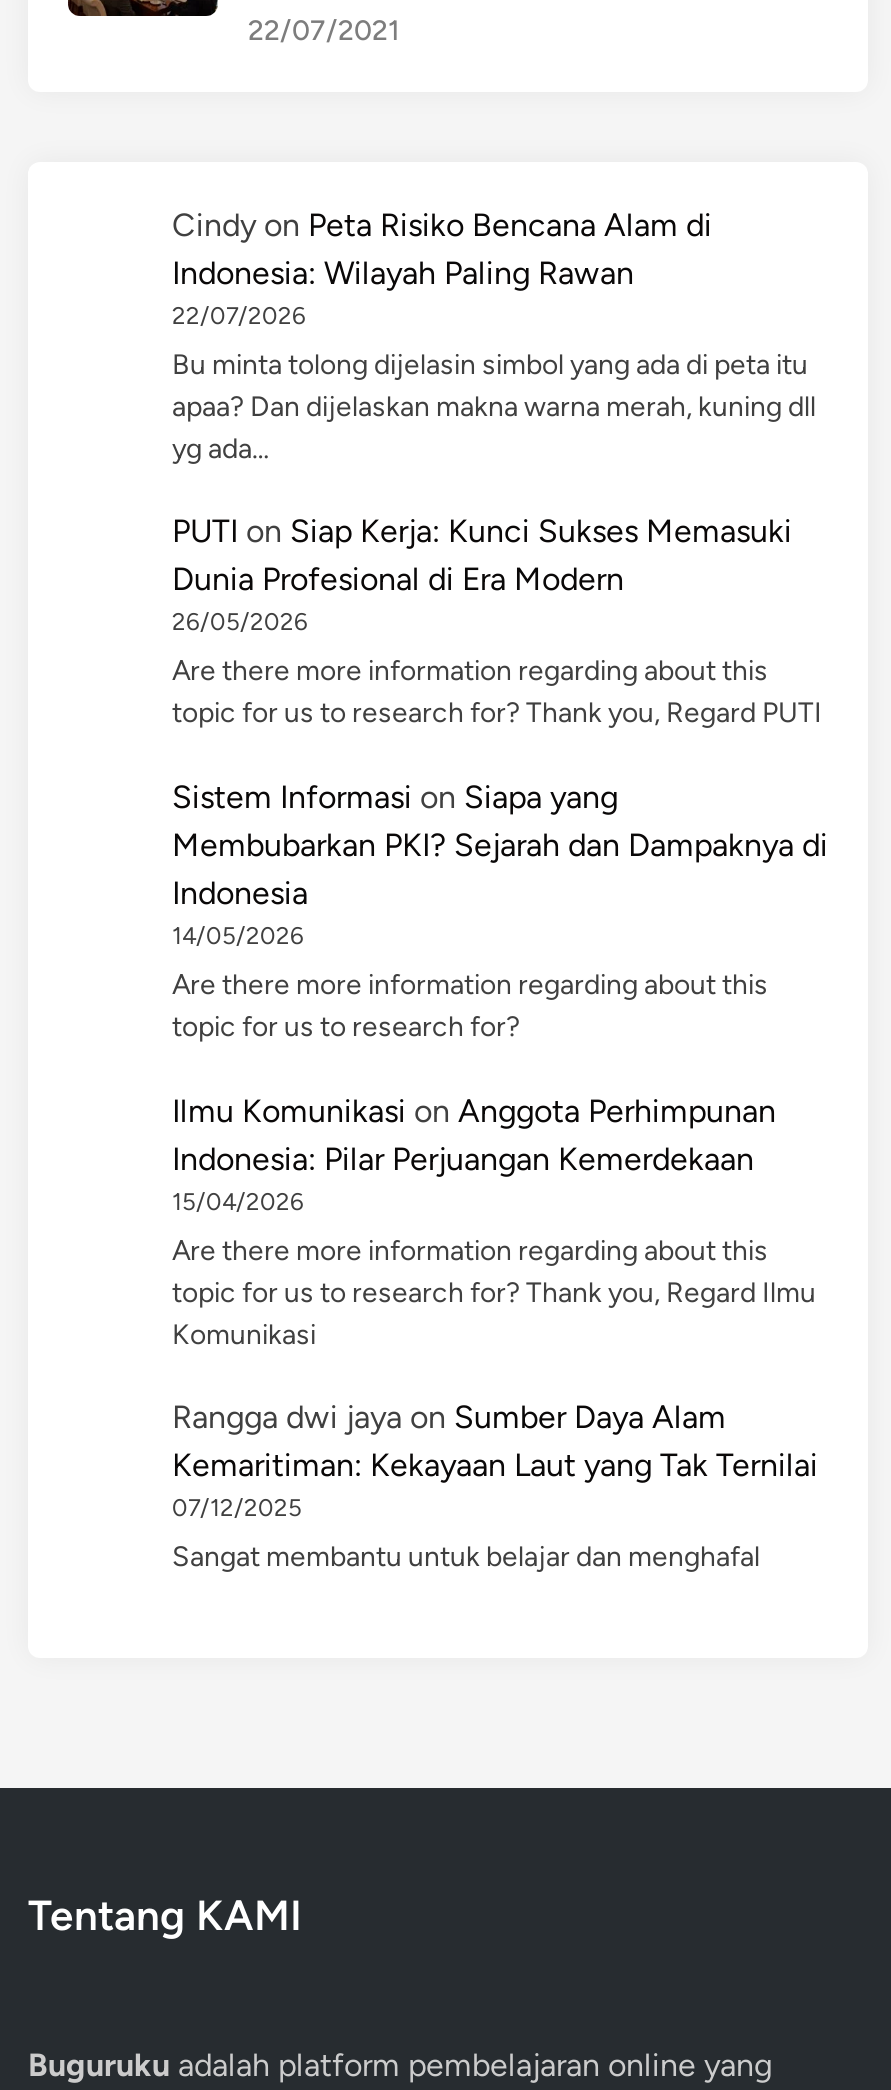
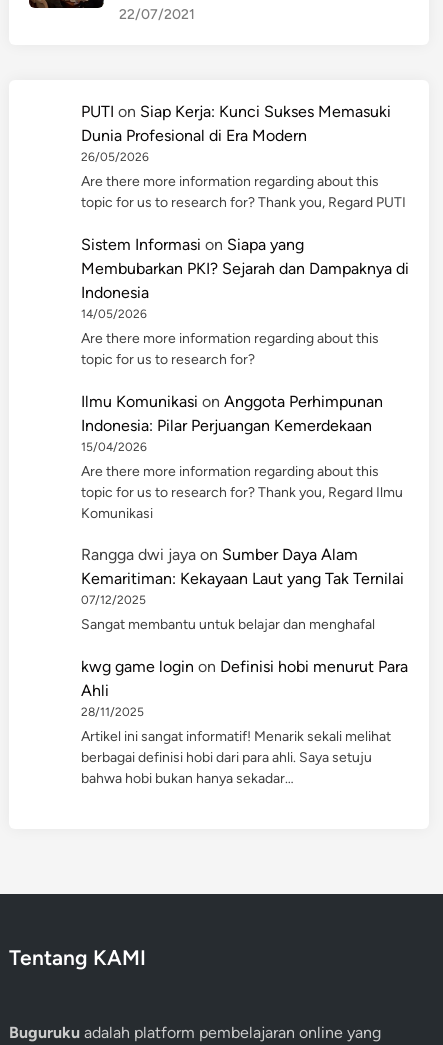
[172,205,816,465] Cindy on Peta Risiko Bencana Alam di | Indonesia: Wilayah Paling Rawan | 22/07/2026 | Bu minta tolong dijelasin simbol yang ada di peta itu | apaa? Dan dijelaskan makna warna merah, kuning dll | yg ada… -> none
moved [172,512,828,1574] -> [81,102,409,633]: PUTI on Siap Kerja: Kunci Sukses Memasuki | Dunia Profesional di Era Modern | 26/05/2026 | ... | 07/12/2025 | Sangat membantu untuk belajar dan menghafal
none -> [81,657,408,787] kwg game login on Definisi hobi menurut Para | Ahli | 28/11/2025 | Artikel ini sangat informatif! Menarik sekali melihat | berbagai definisi hobi dari para ahli. Saya setuju | bahwa hobi bukan hanya sekadar…

